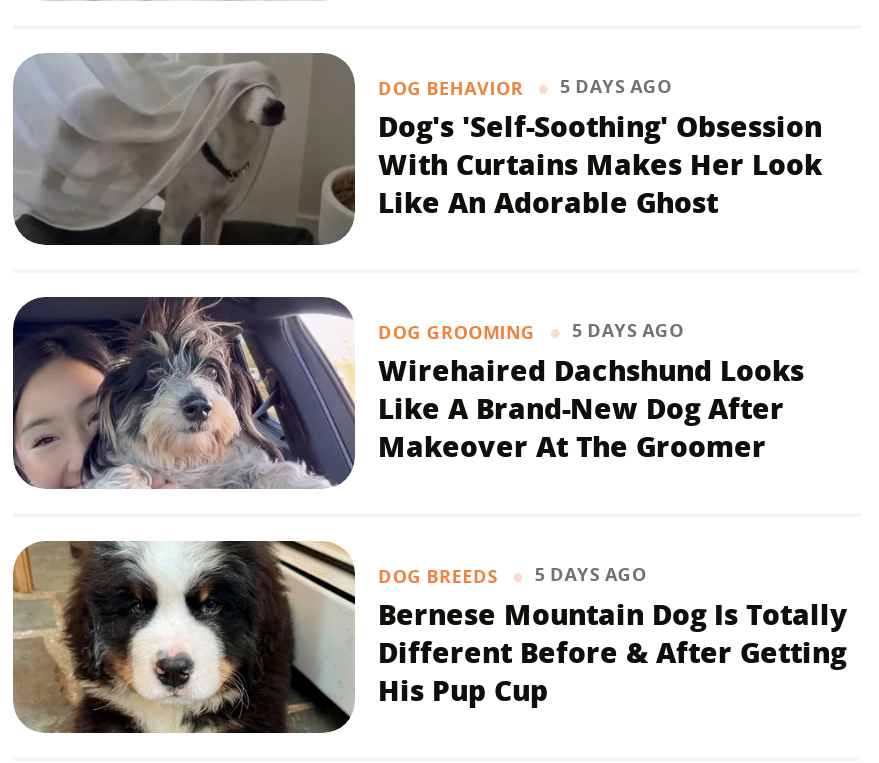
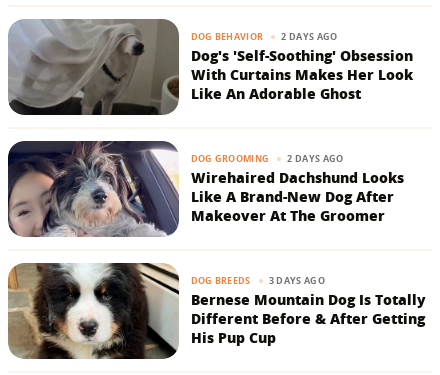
[378,73,672,100] DOG BEHAVIOR 5 DAYS AGO -> [190,30,337,43] DOG BEHAVIOR 2 DAYS AGO
[378,317,684,344] DOG GROOMING 5 DAYS AGO -> [190,152,343,165] DOG GROOMING 2 DAYS AGO
[378,561,647,588] DOG BREEDS 5 DAYS AGO -> [190,274,325,287] DOG BREEDS 3 DAYS AGO

